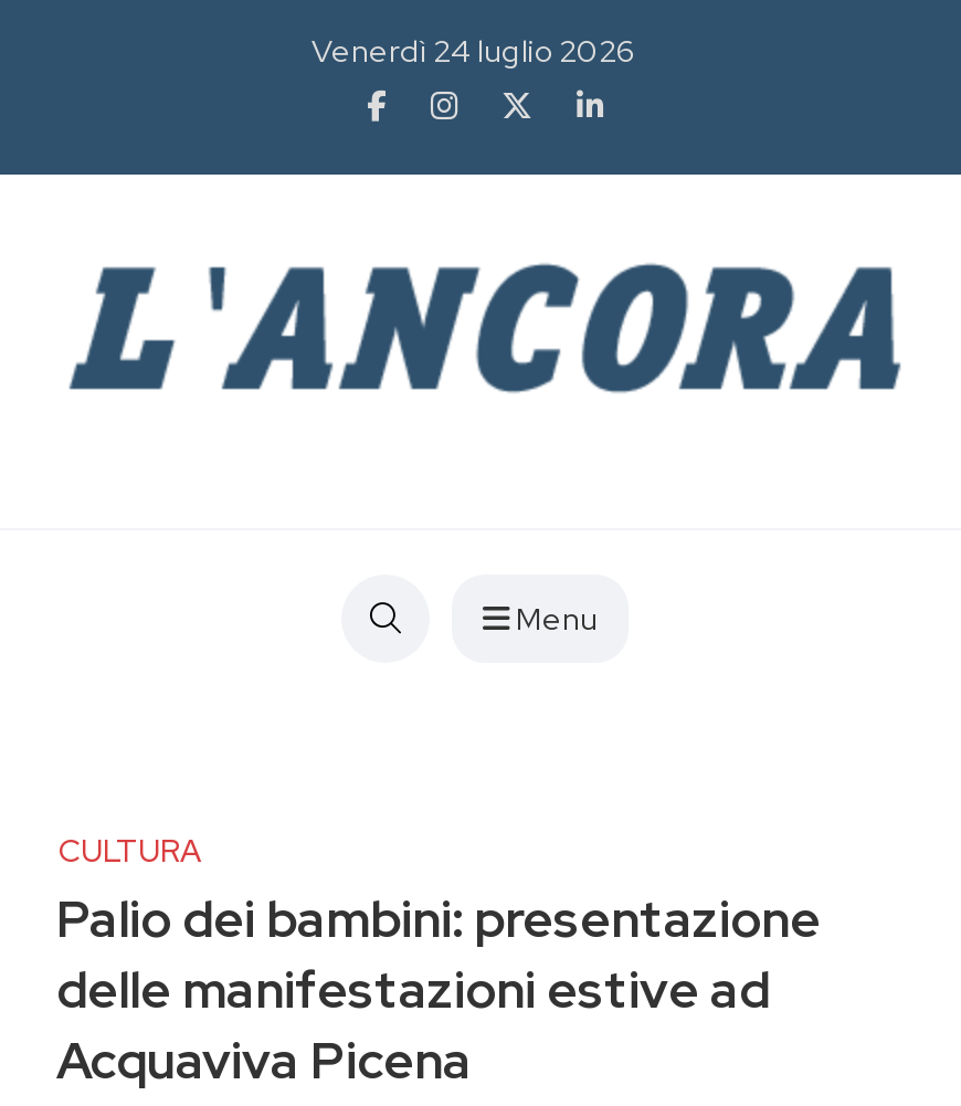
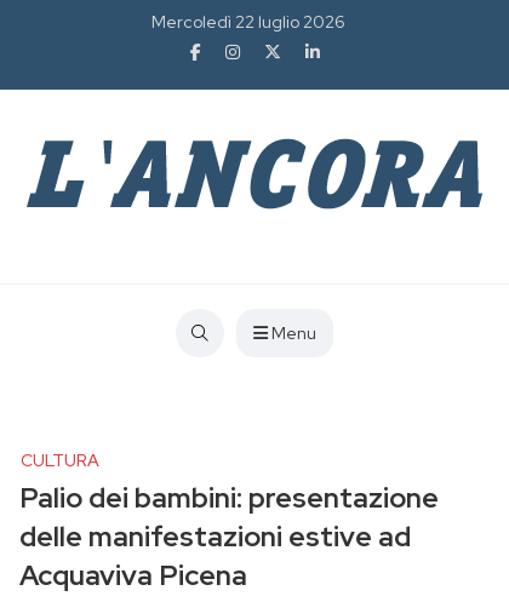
[311,31,636,71] Venerdì 24 luglio 2026 -> [151,11,345,33] Mercoledì 22 luglio 2026

